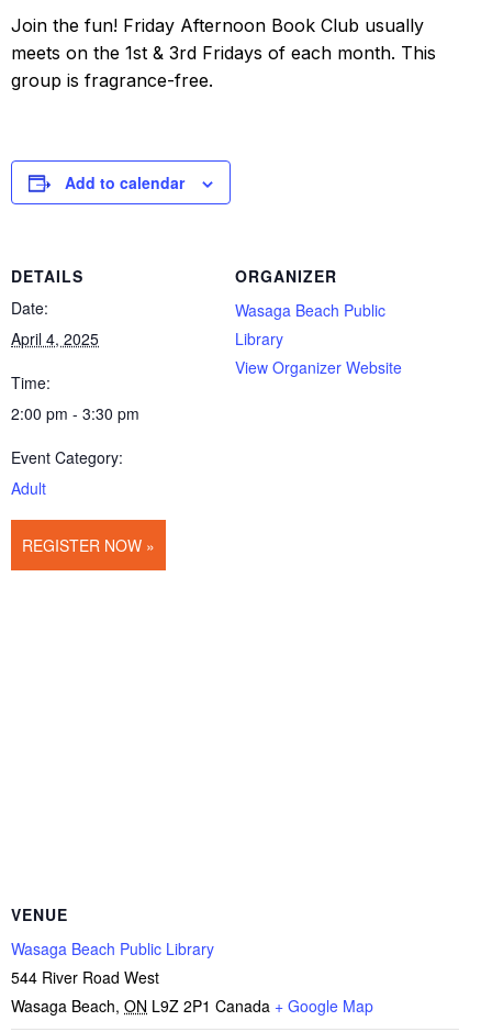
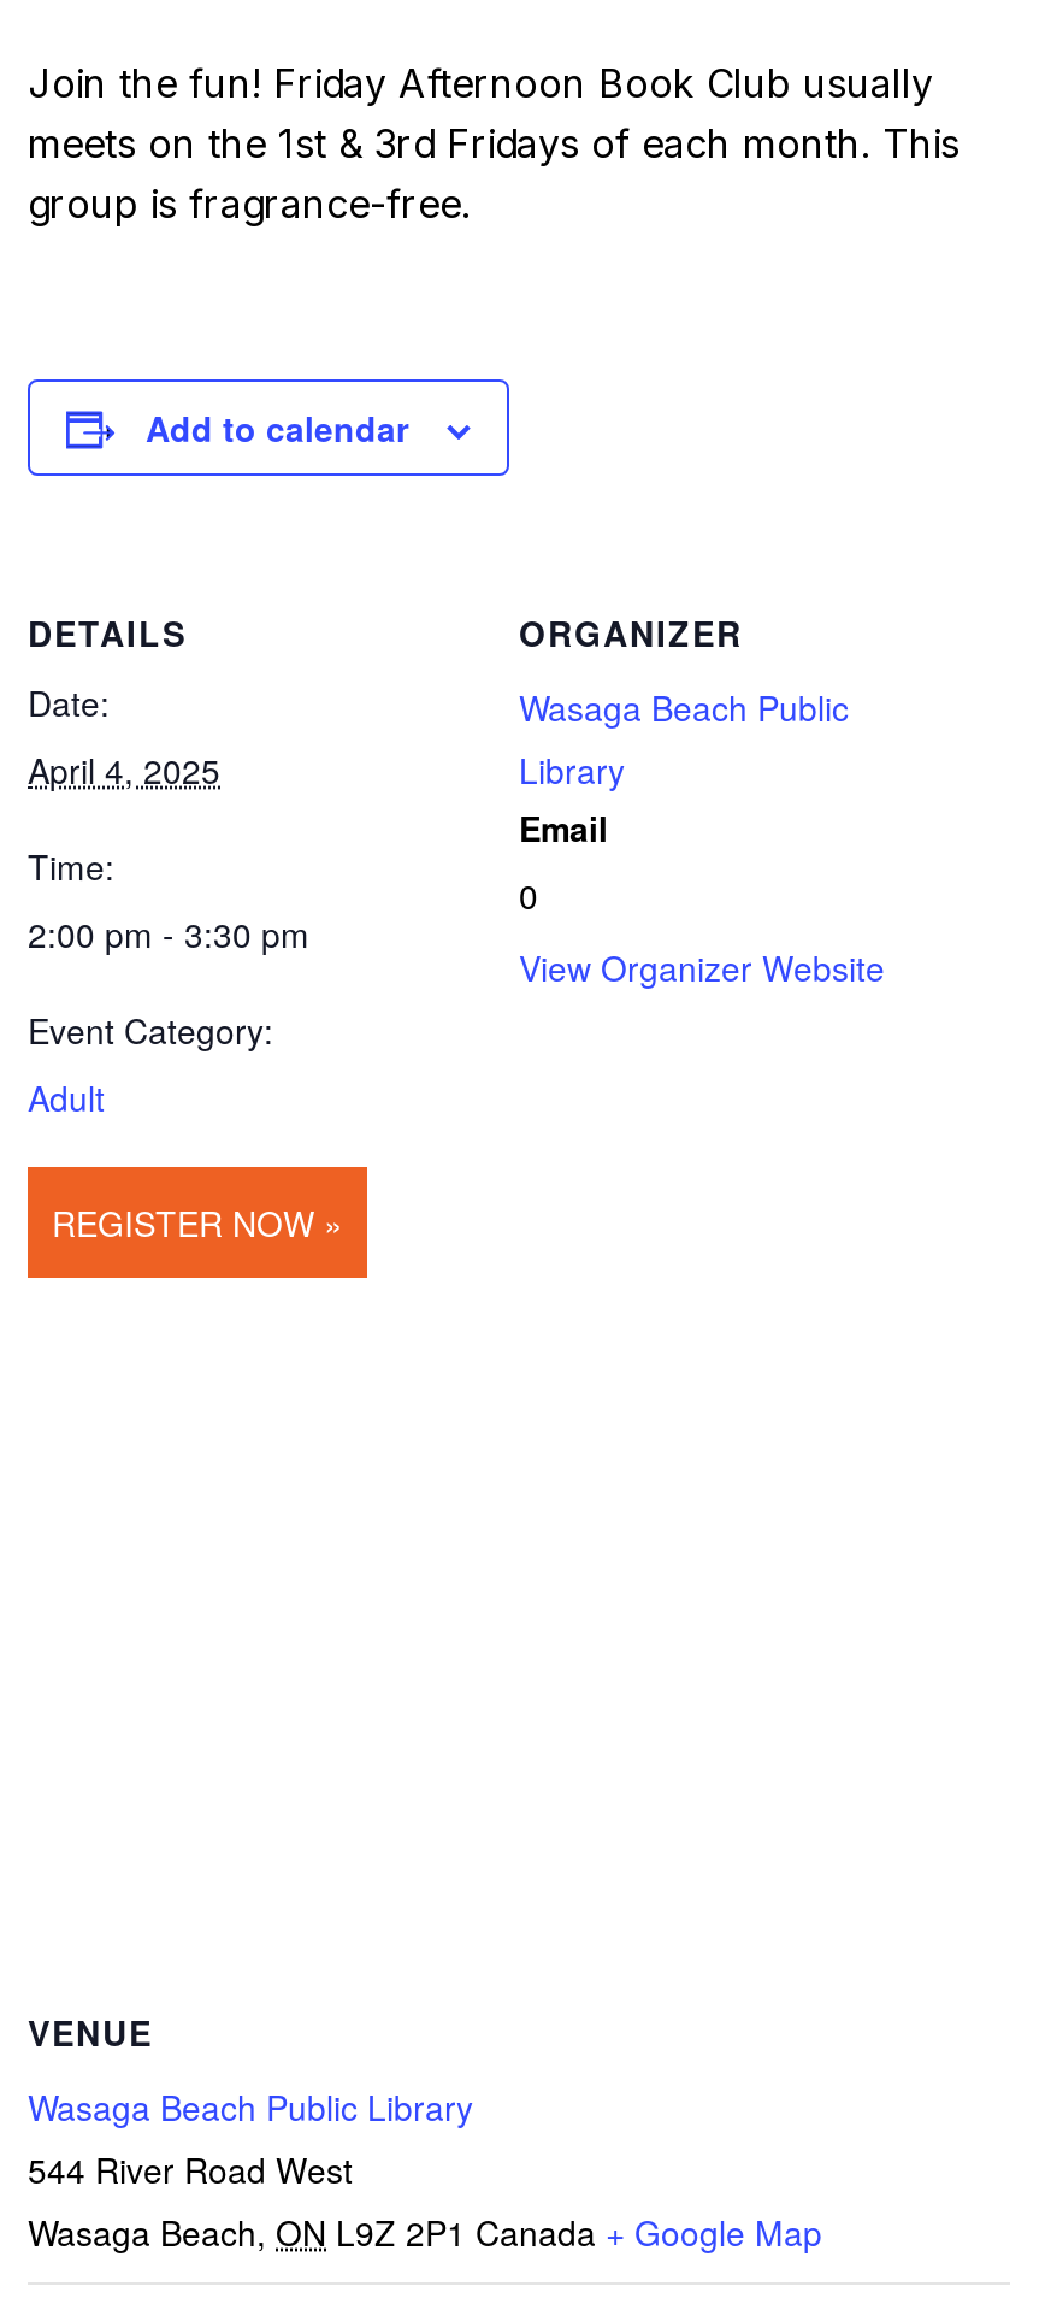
none -> [519,803,608,919] Email | 0
moved [235,356,402,378] -> [519,943,885,991]: View Organizer Website

